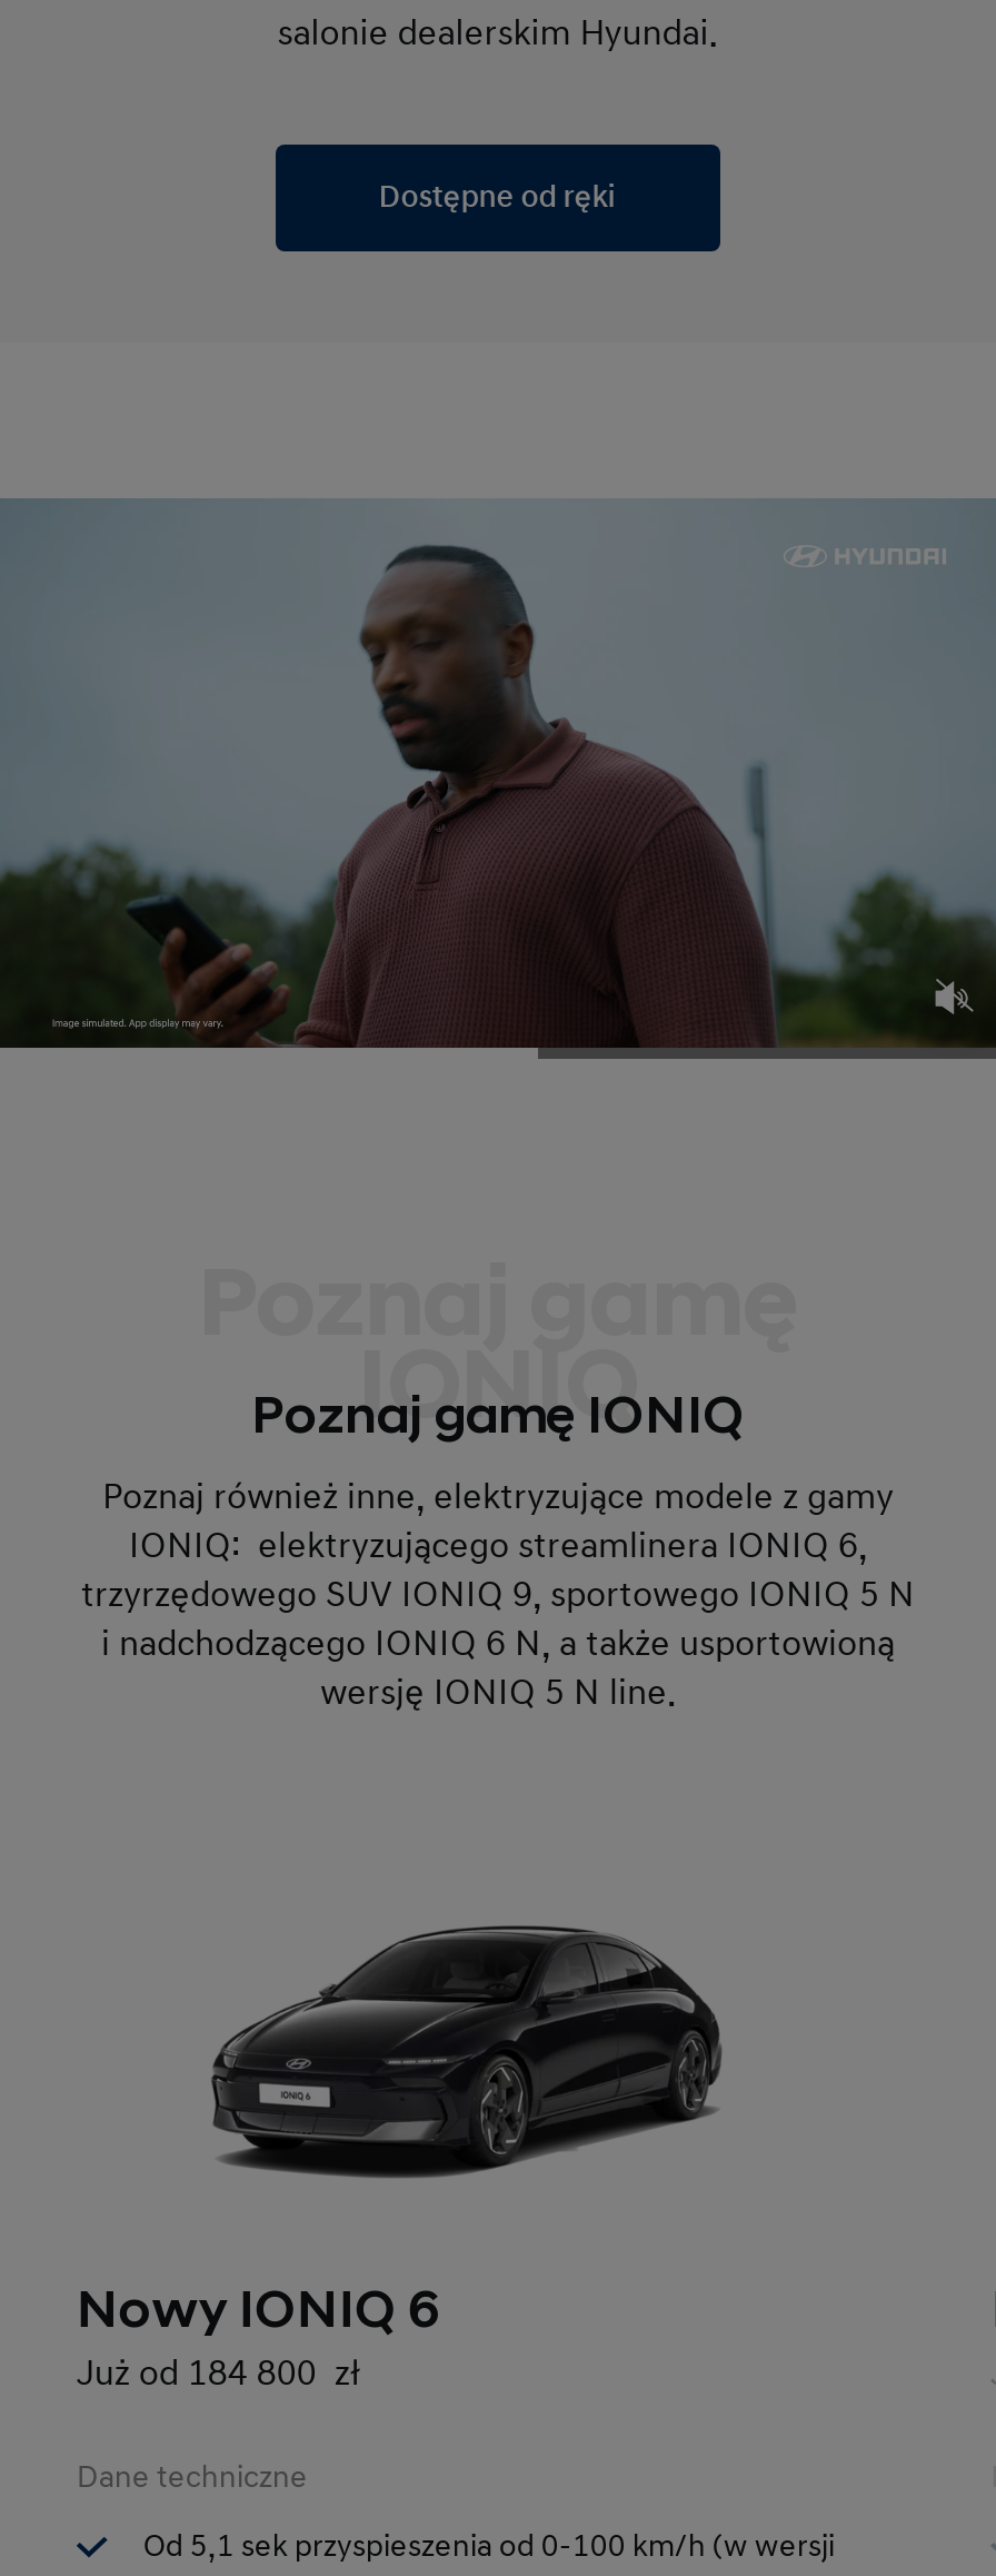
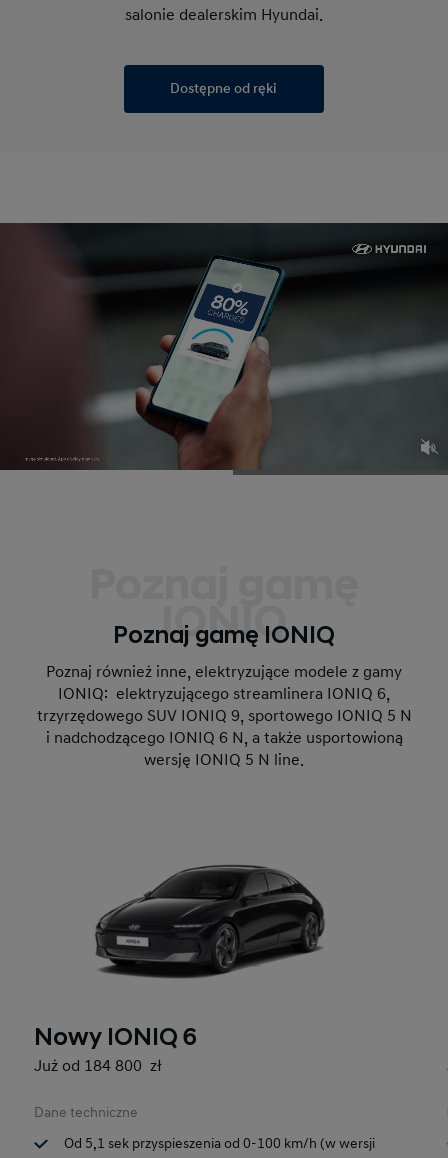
[7,498,989,1057] [image] -> [3,222,445,476] [image]

